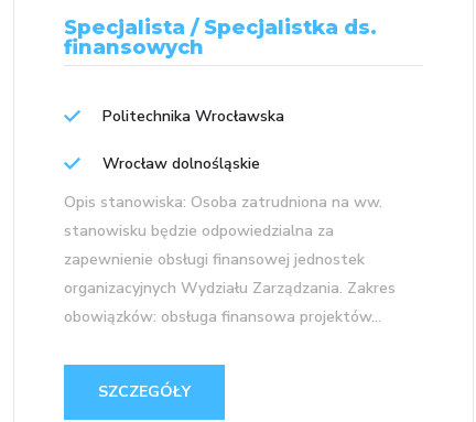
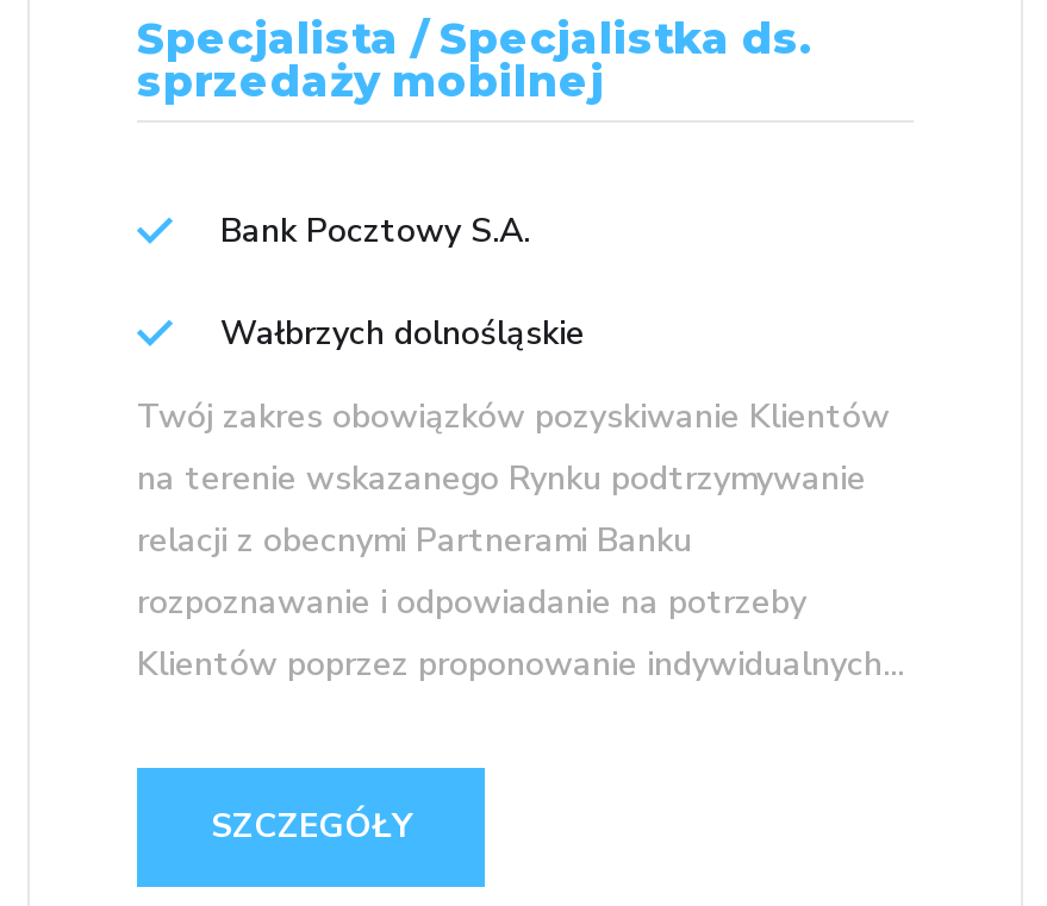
[64,35,204,59] finansowych -> [137,55,604,107] sprzedaży mobilnej
[102,105,284,126] Politechnika Wrocławska -> [220,207,530,253] Bank Pocztowy S.A.
[102,153,260,174] Wrocław dolnośląskie -> [220,310,585,355] Wałbrzych dolnośląskie
[64,191,396,327] Opis stanowiska: Osoba zatrudniona na ww. | stanowisku będzie odpowiedzialna za | zapewnienie obsługi finansowej jednostek | organizacyjnych Wydziału Zarządzania. Zakres | obowiązków: obsługa finansowa projektów... -> [137,393,904,686] Twój zakres obowiązków pozyskiwanie Klientów | na terenie wskazanego Rynku podtrzymywanie | relacji z obecnymi Partnerami Banku | rozpoznawanie i odpowiadanie na potrzeby | Klientów poprzez proponowanie indywidualnych...

